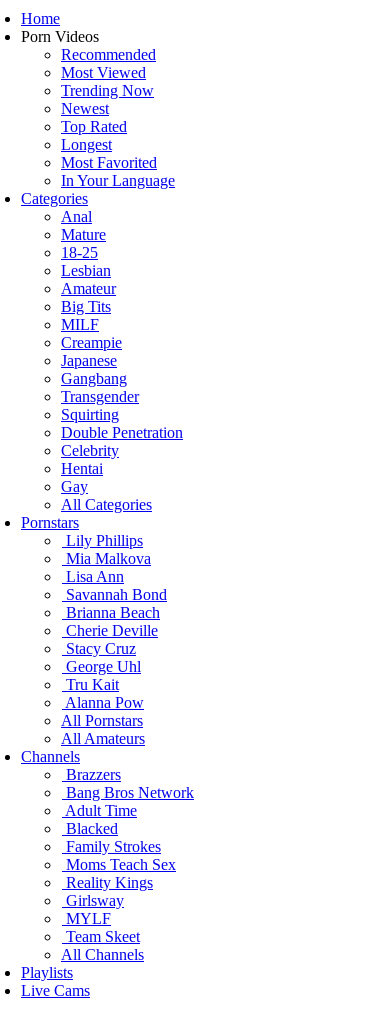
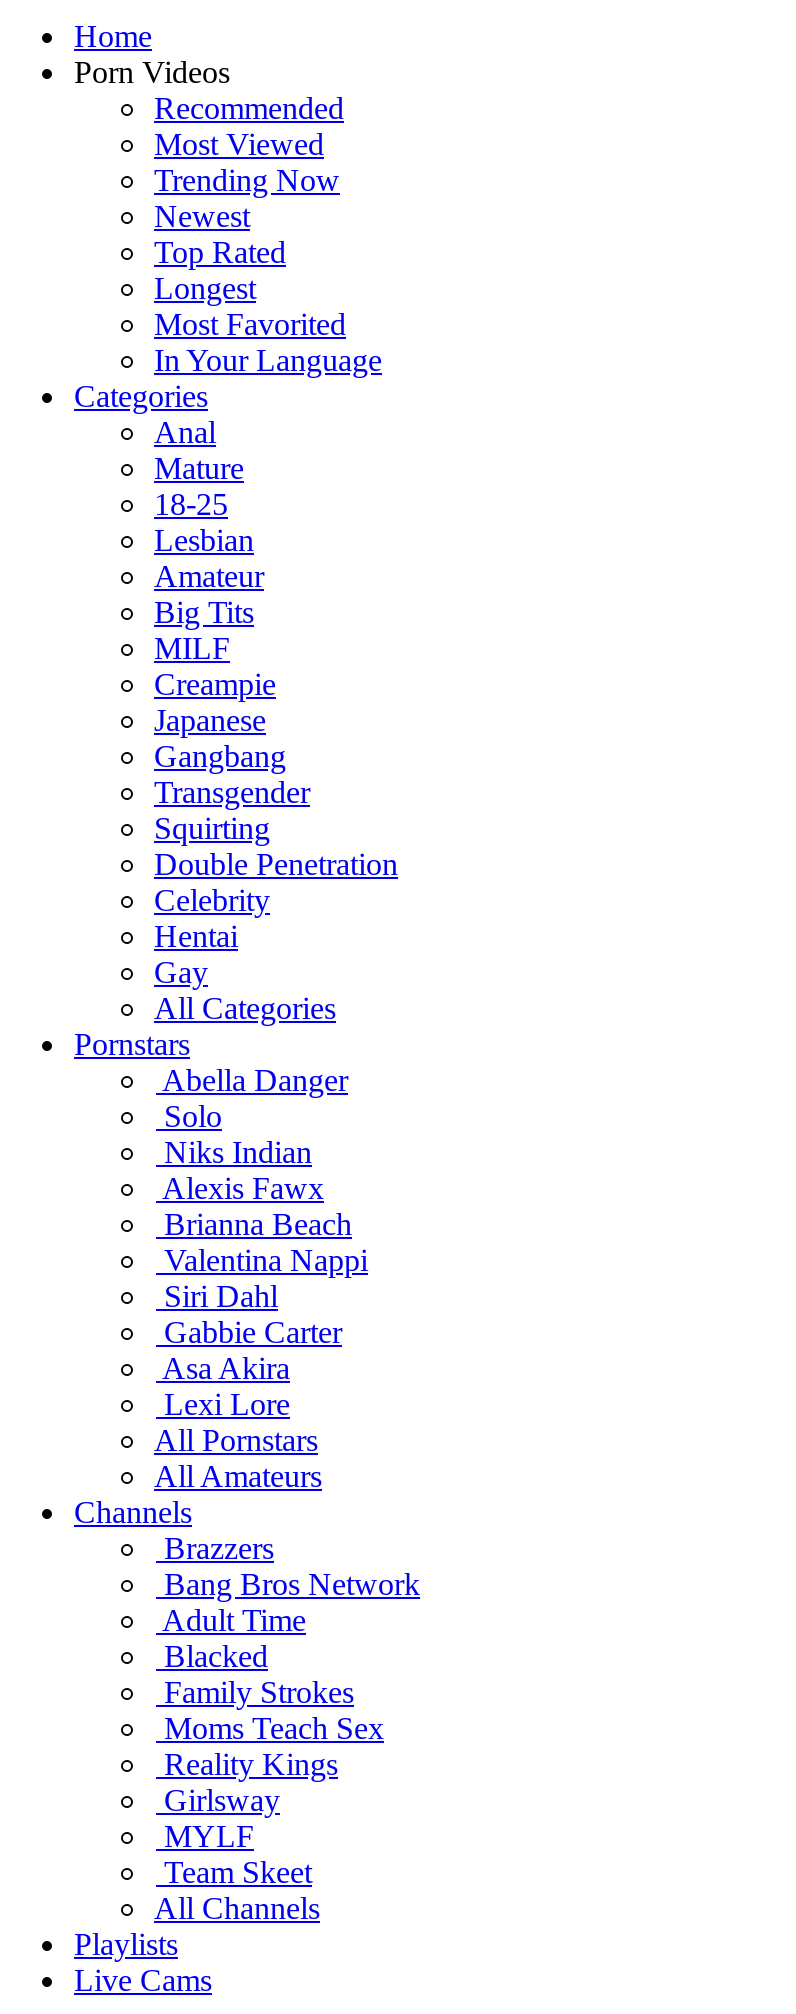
[66,532,167,603] Lily Phillips | Mia Malkova | Lisa Ann | Savannah Bond -> [162,1063,348,1205] Abella Danger | Solo | Niks Indian | Alexis Fawx
[65,622,158,711] Cherie Deville | Stacy Cruz | George Uhl | Tru Kait | Alanna Pow -> [162,1243,368,1421] Valentina Nappi | Siri Dahl | Gabbie Carter | Asa Akira | Lexi Lore

